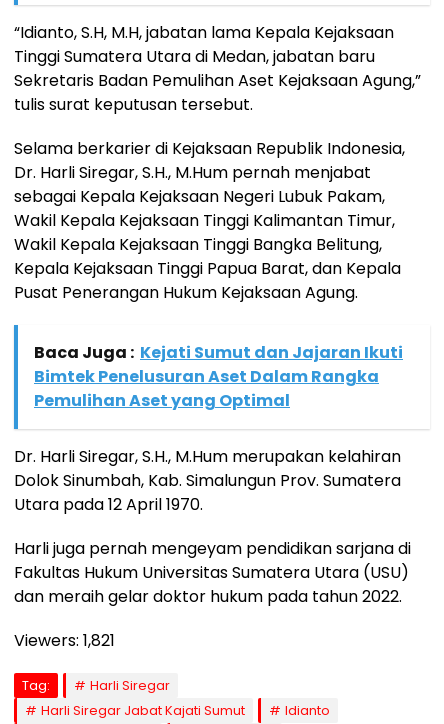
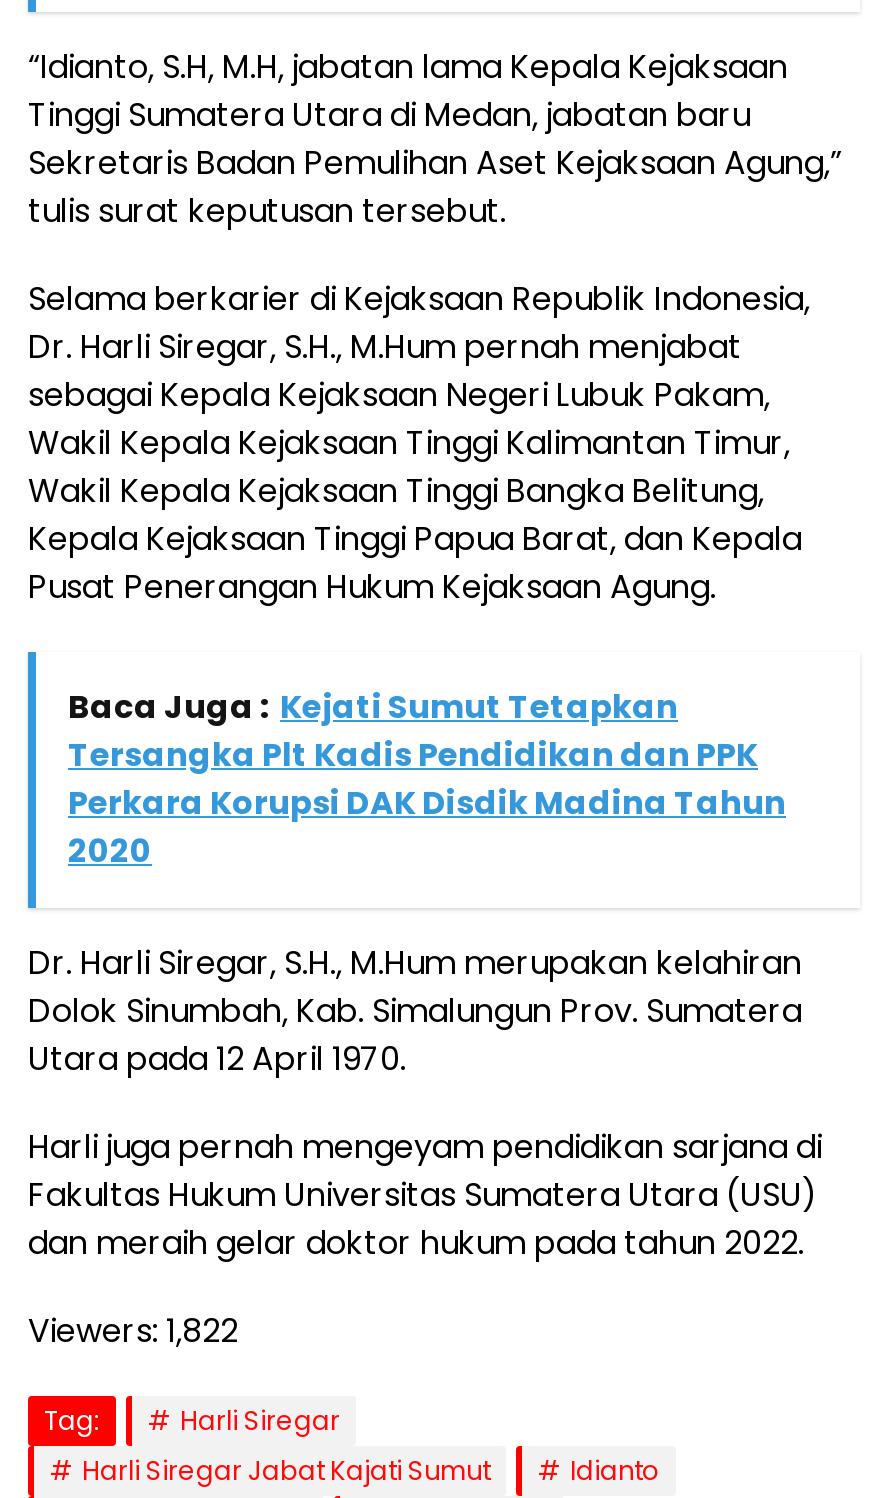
[34,341,403,412] Baca Juga : Kejati Sumut dan Jajaran Ikuti | Bimtek Penelusuran Aset Dalam Rangka | Pemulihan Aset yang Optimal -> [68,685,786,875] Baca Juga : Kejati Sumut Tetapkan | Tersangka Plt Kadis Pendidikan dan PPK | Perkara Korupsi DAK Disdik Madina Tahun | 2020
[14,629,115,652] Viewers: 1,821 -> [28,1309,238,1355] Viewers: 1,822

